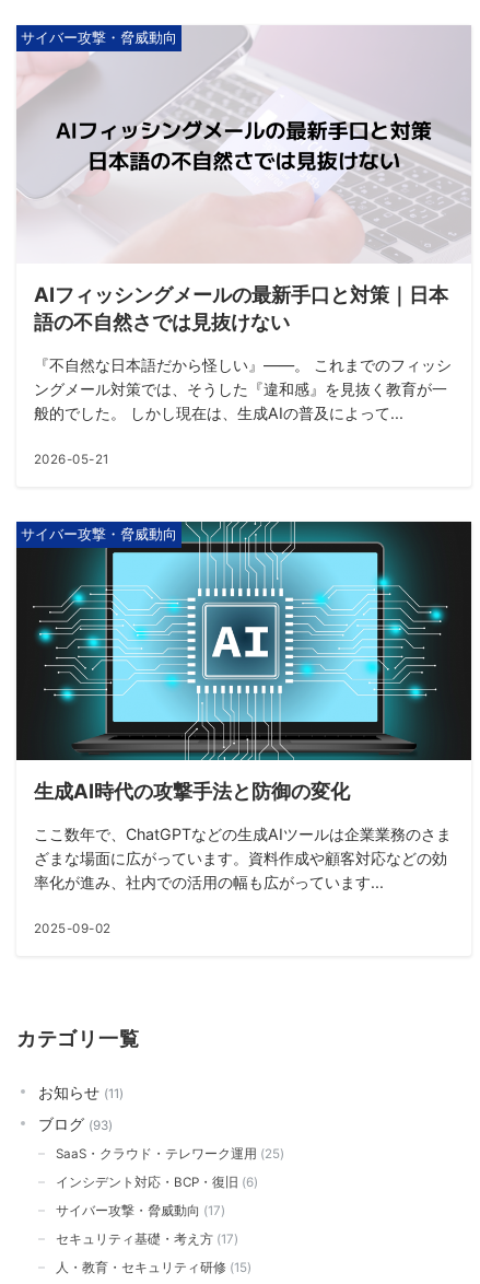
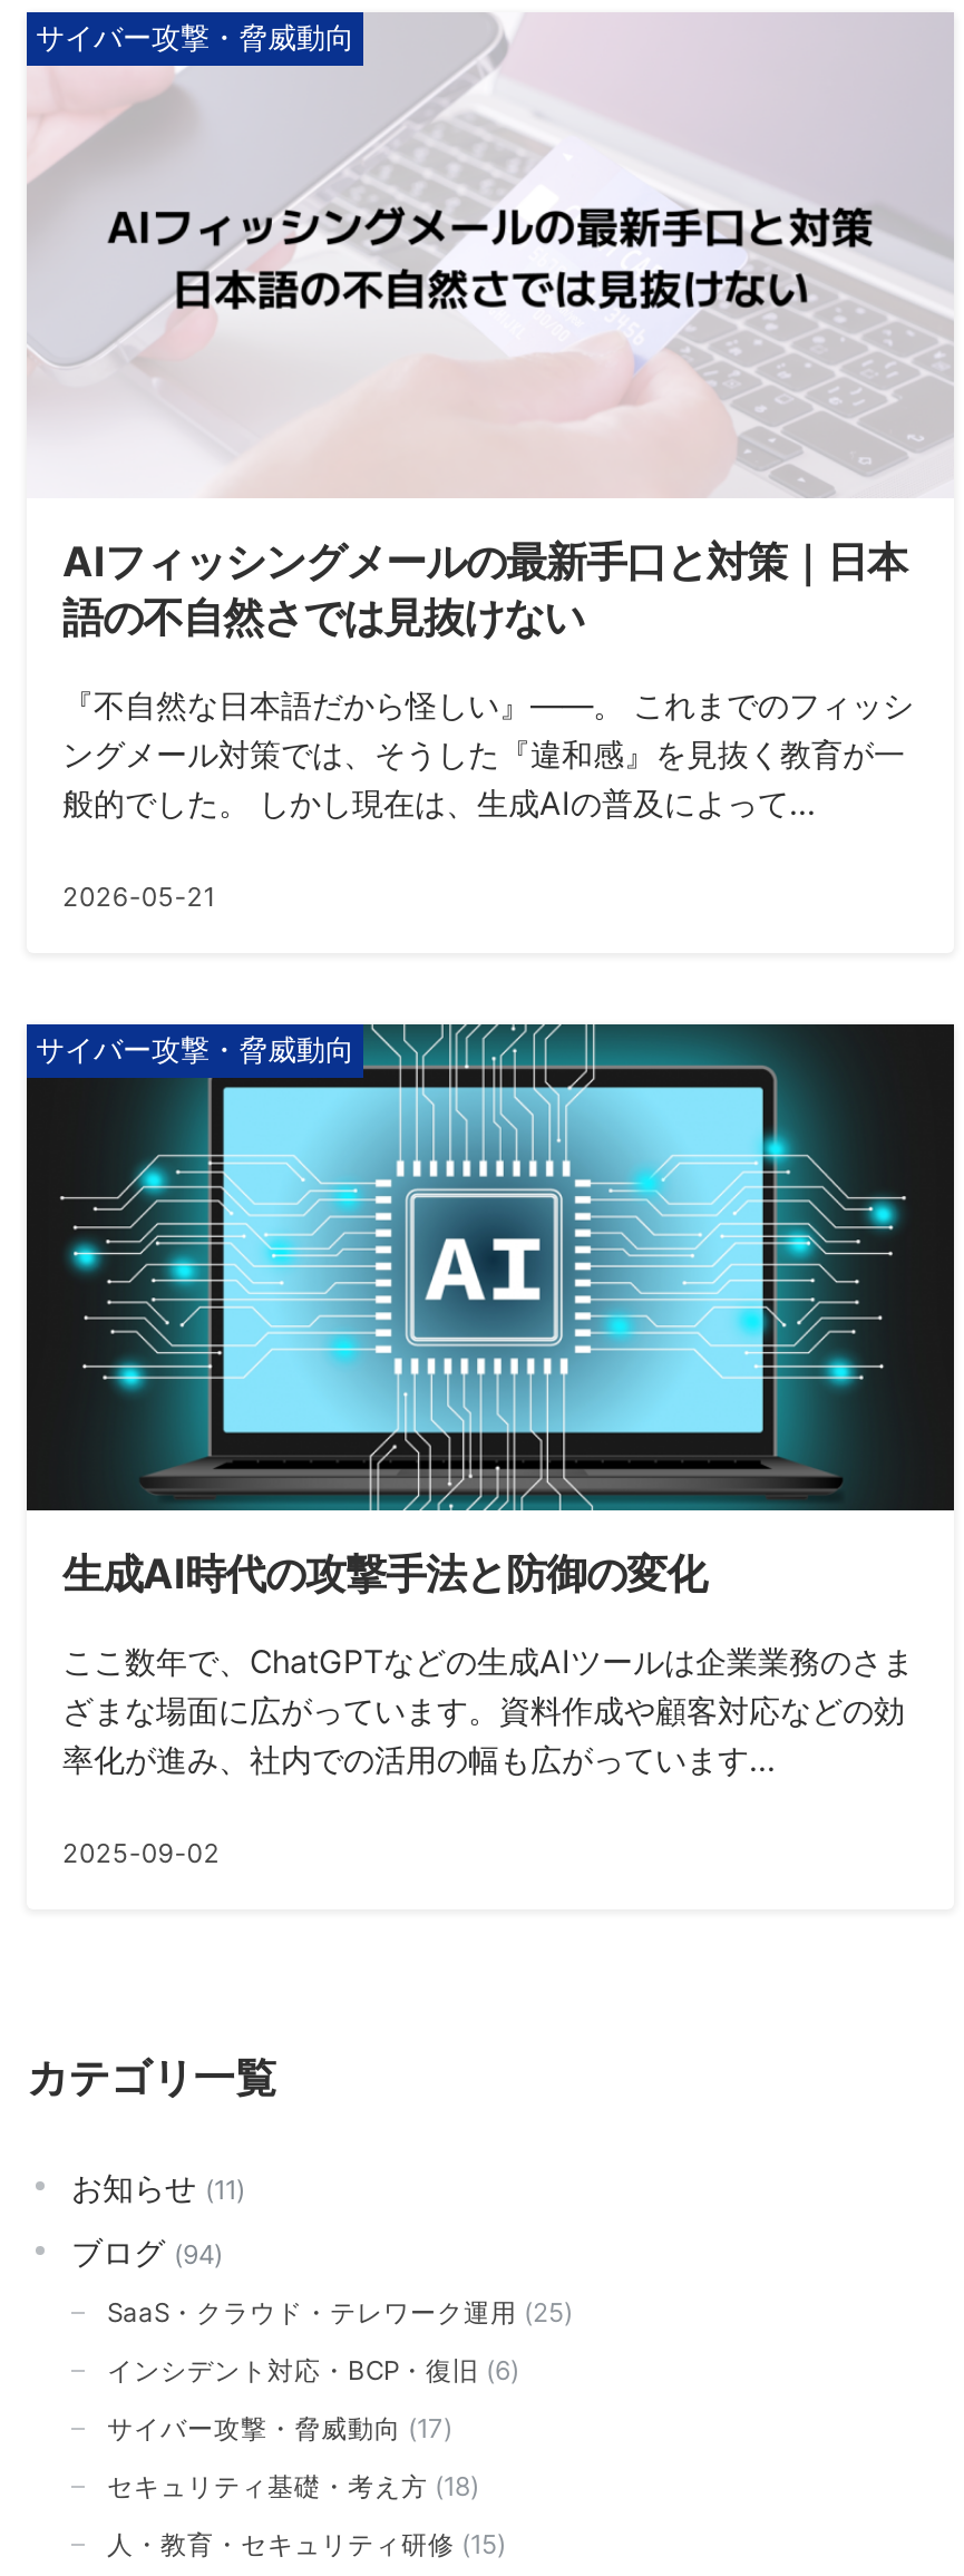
[38,1114,108,1133] ブログ 93 -> [71,2232,214,2269] ブログ 94
[56,1231,234,1246] セキュリティ基礎・考え方 17 -> [107,2470,470,2501] セキュリティ基礎・考え方 18

